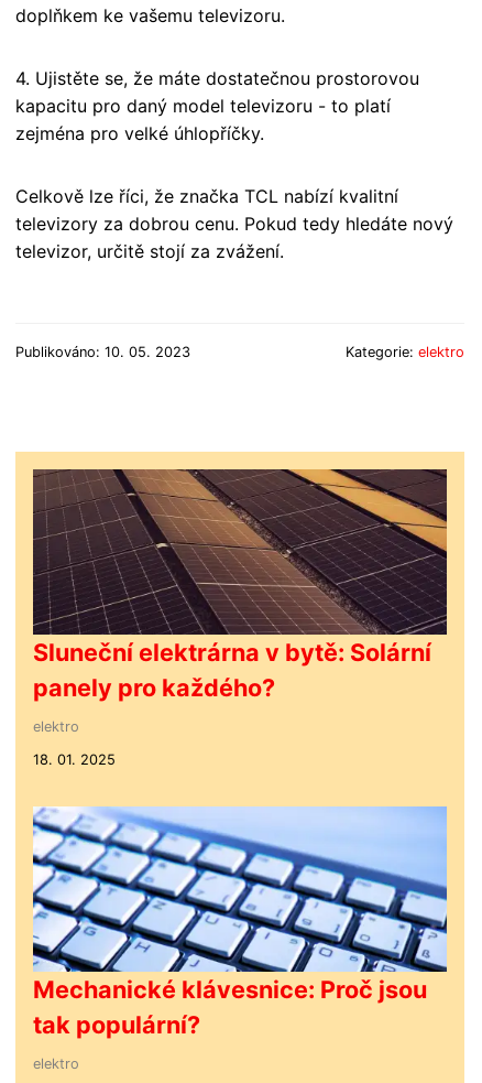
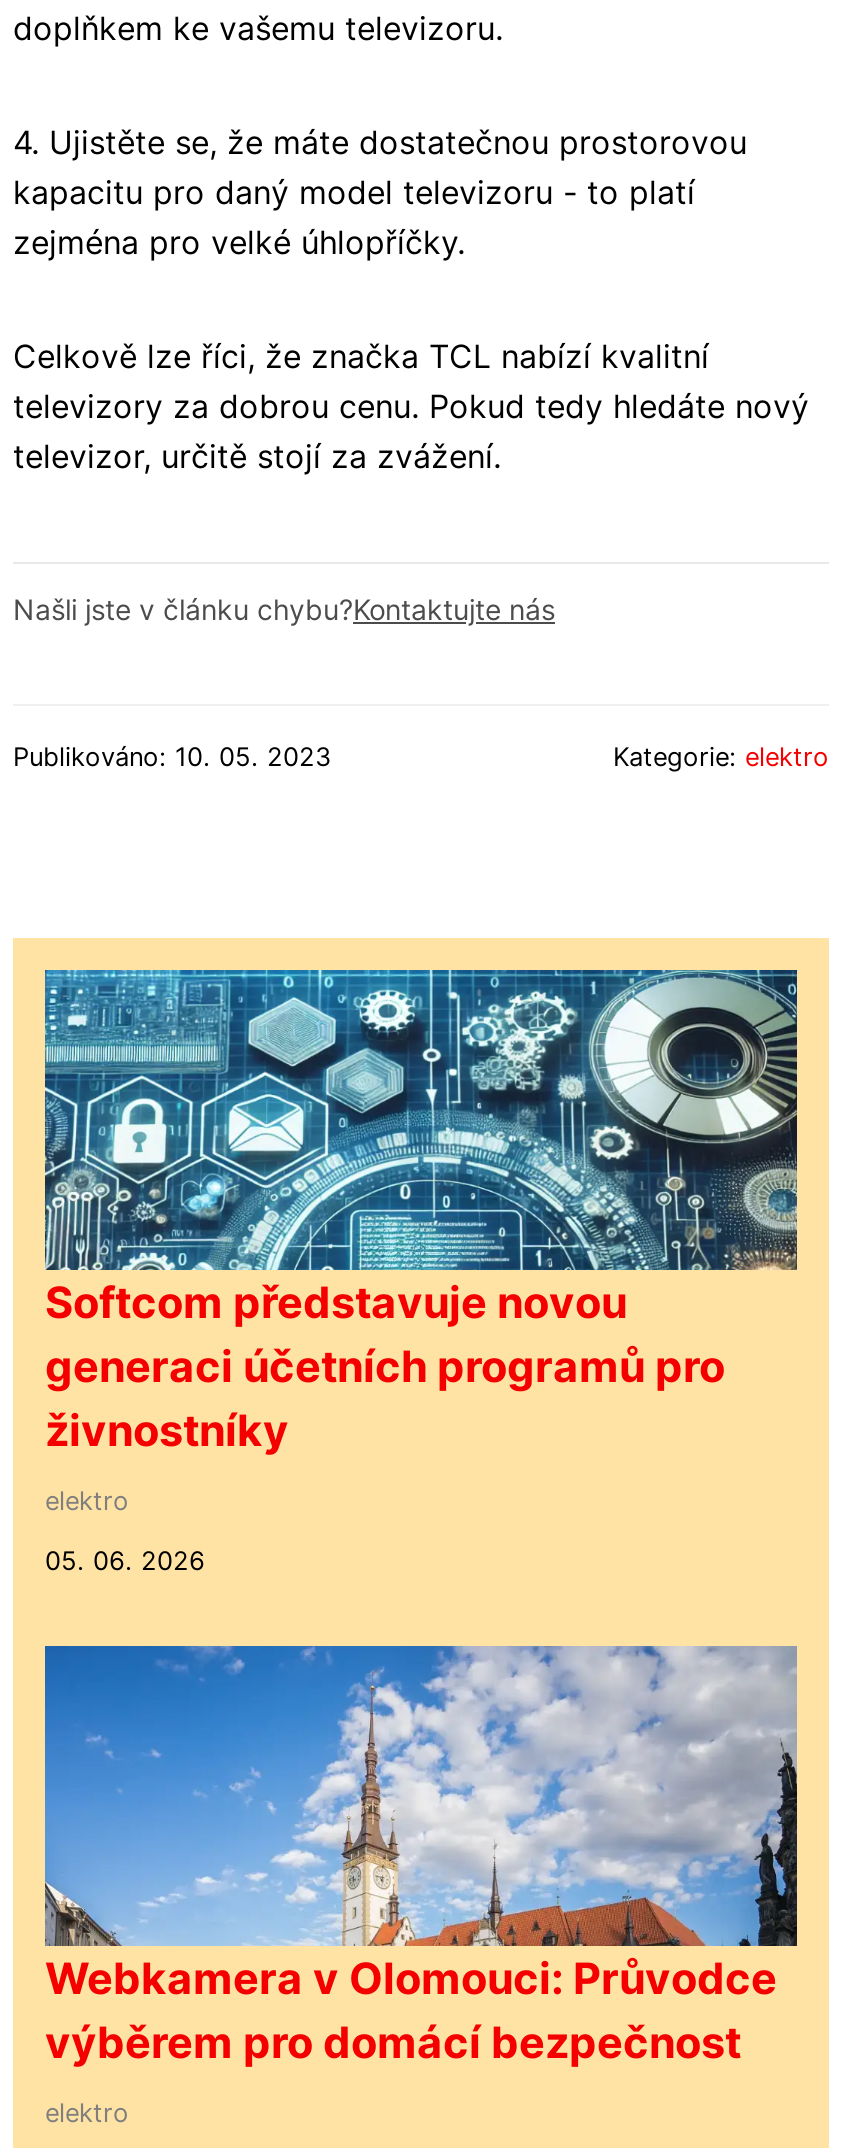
none -> [13,593,555,627] Našli jste v článku chybu?Kontaktujte nás
[32,468,448,702] [image] | Sluneční elektrárna v bytě: Solární | panely pro každého? -> [43,968,799,1457] [image] | Softcom představuje novou | generaci účetních programů pro | živnostníky
[33,752,116,768] 18. 01. 2025 -> [45,1547,205,1577] 05. 06. 2026
[32,806,448,1039] [image] | Mechanické klávesnice: Proč jsou | tak populární? -> [43,1644,799,2069] [image] | Webkamera v Olomouci: Průvodce | výběrem pro domácí bezpečnost

